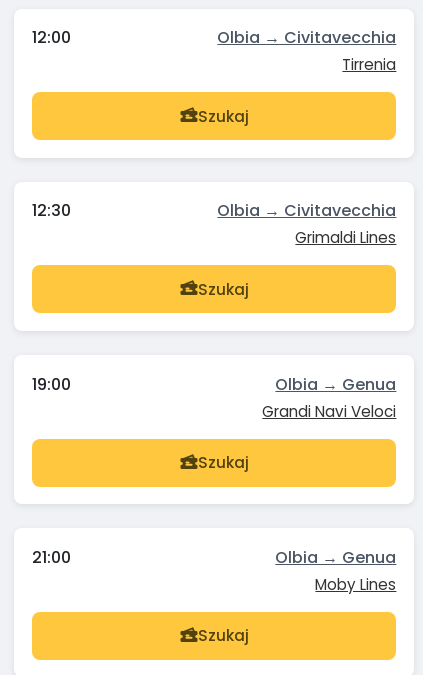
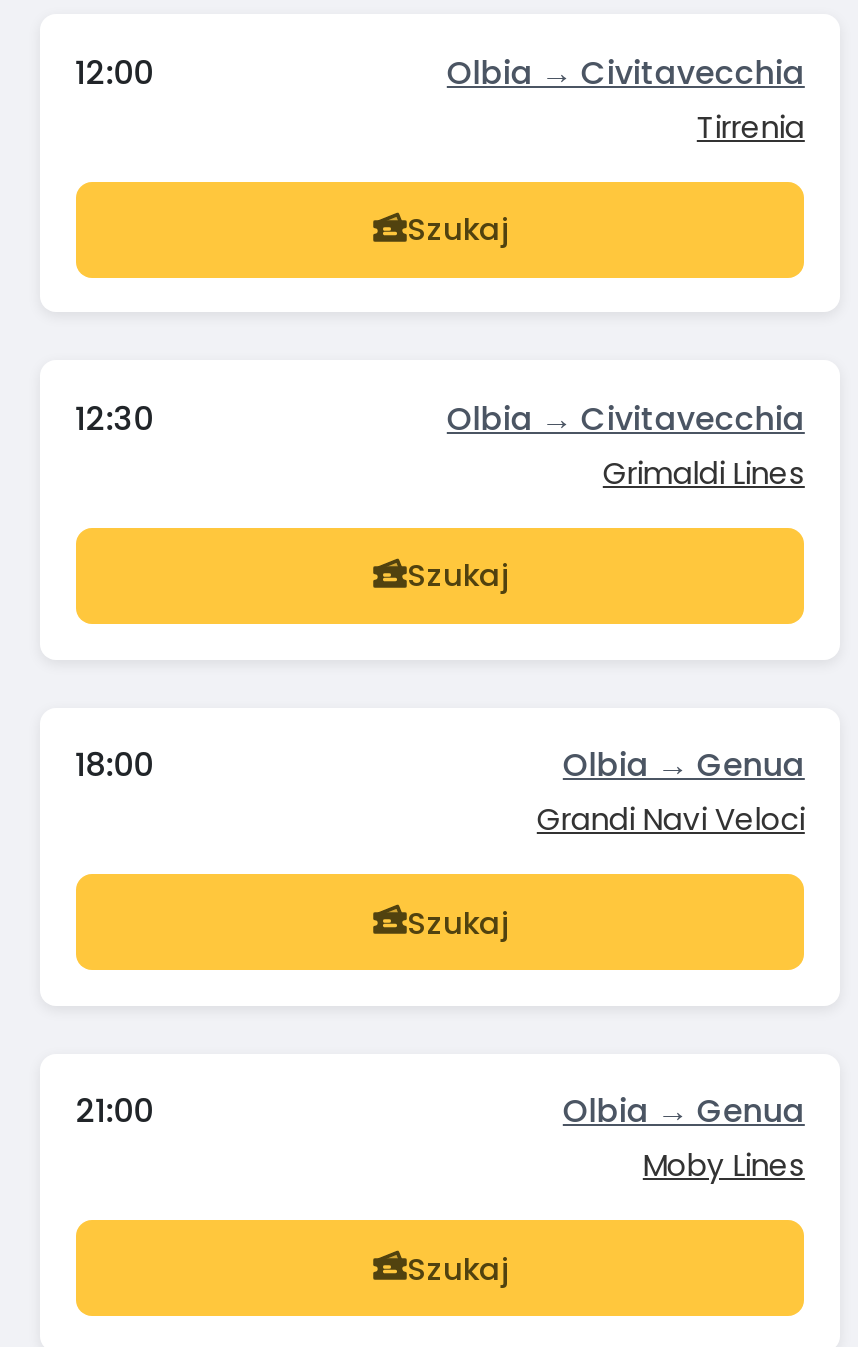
[32,372,71,395] 19:00 -> [75,742,153,788] 18:00

